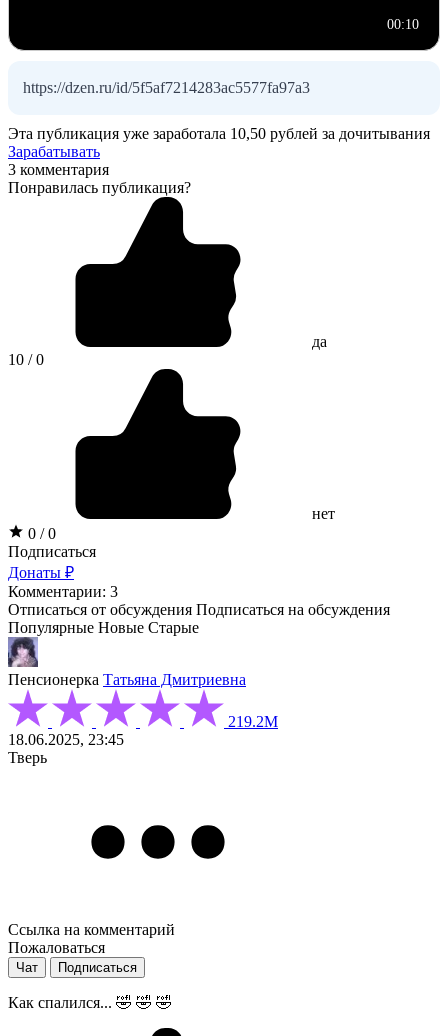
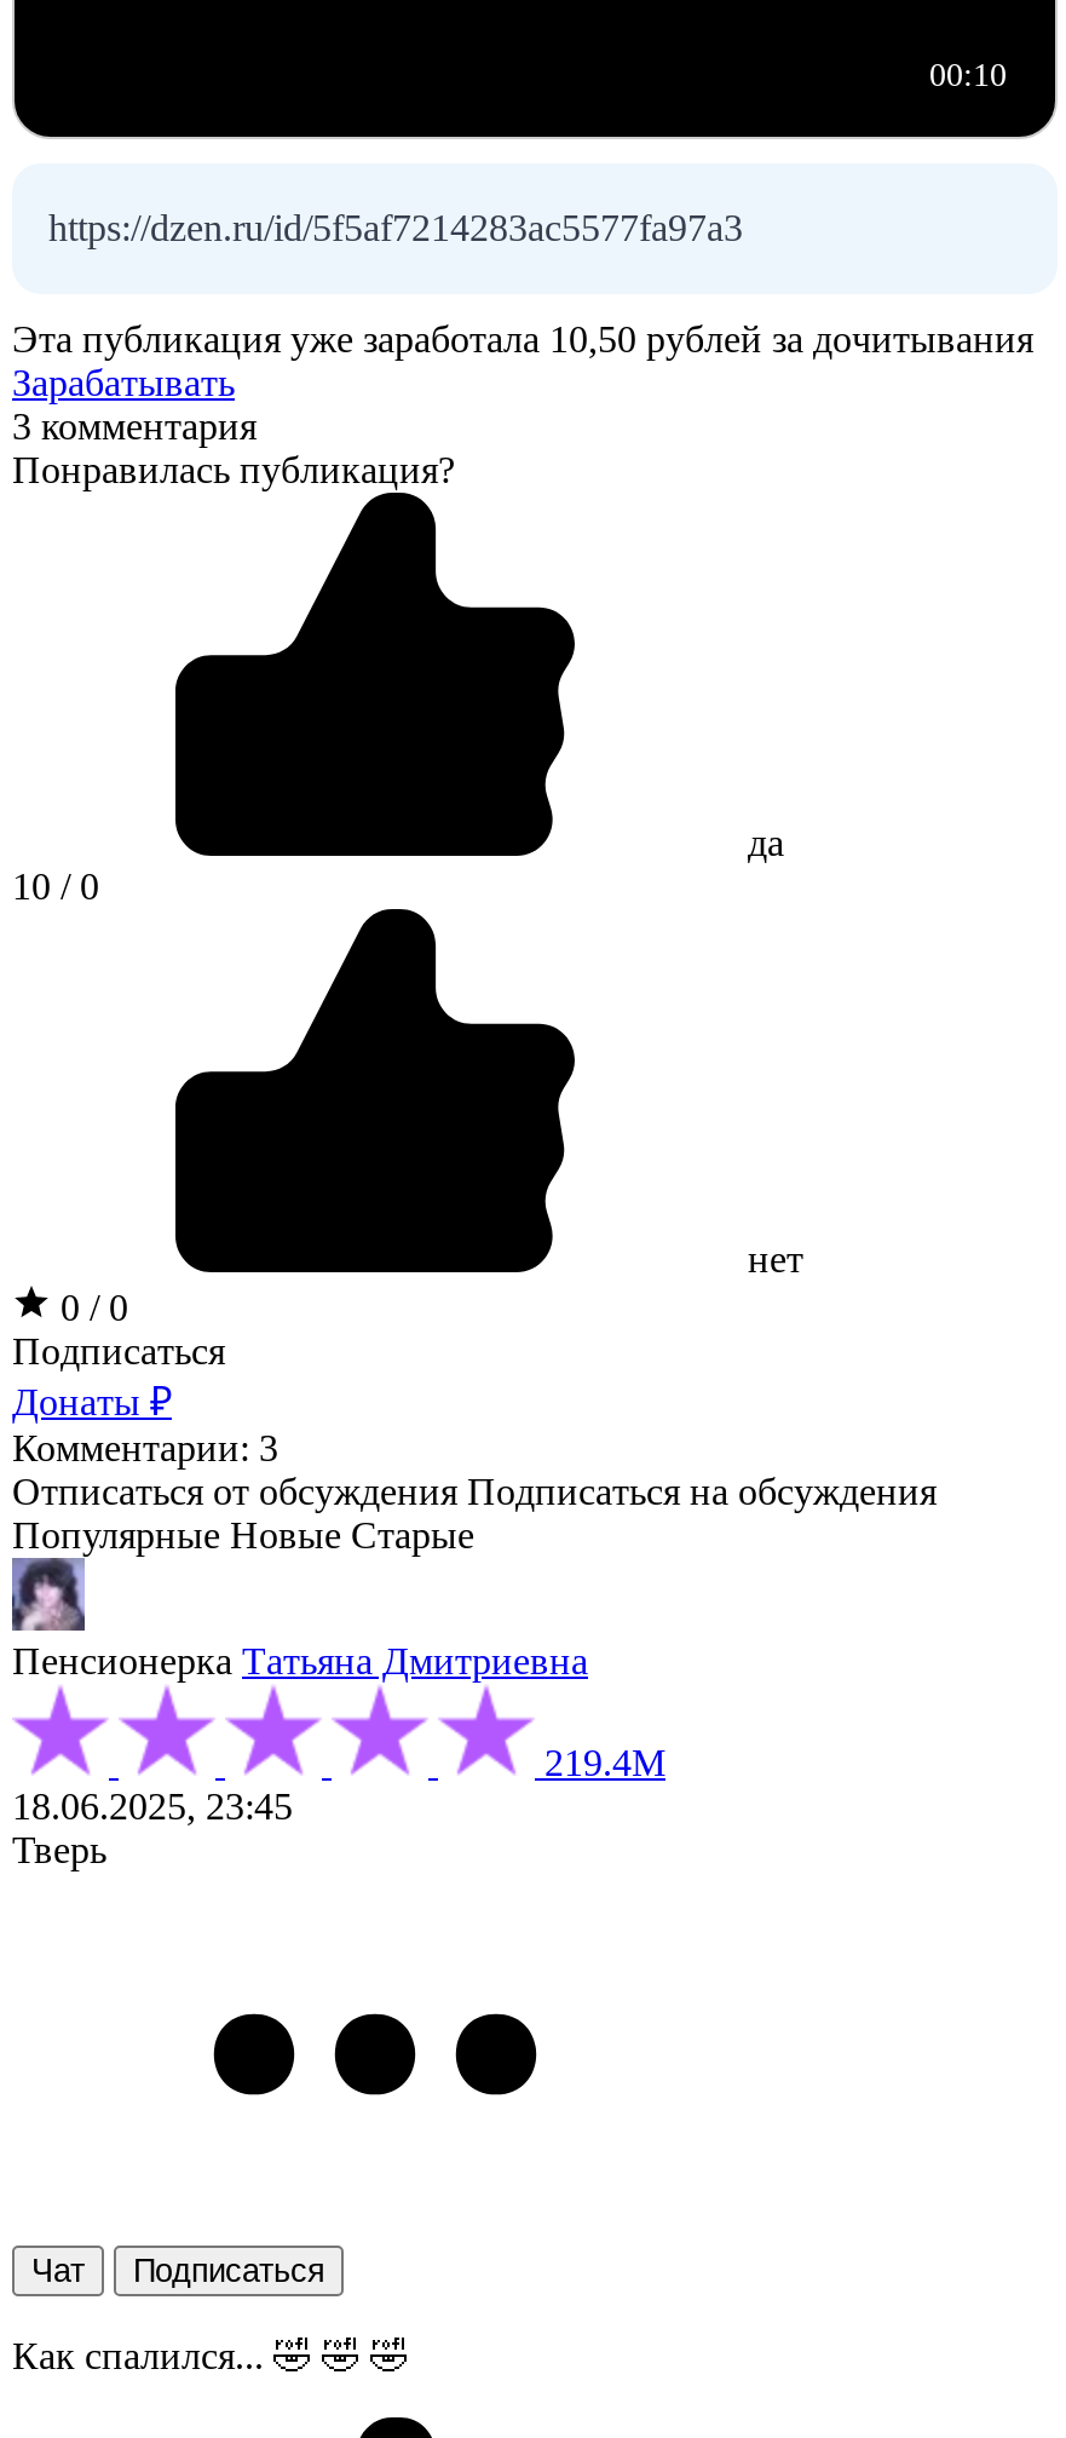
[224,712,278,729] 219.2М -> [535,1742,665,1783] 219.4М
[8,920,175,955] Ссылка на комментарий | Пожаловаться -> none

